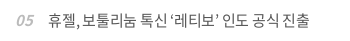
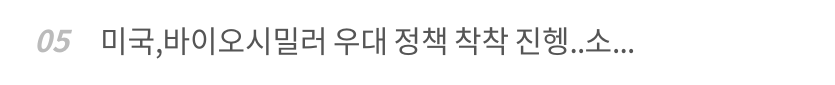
[48,9,309,31] 휴젤, 보툴리눔 톡신 ‘레티보’ 인도 공식 진출 -> [100,18,634,62] 미국,바이오시밀러 우대 정책 착착 진헹..소...

